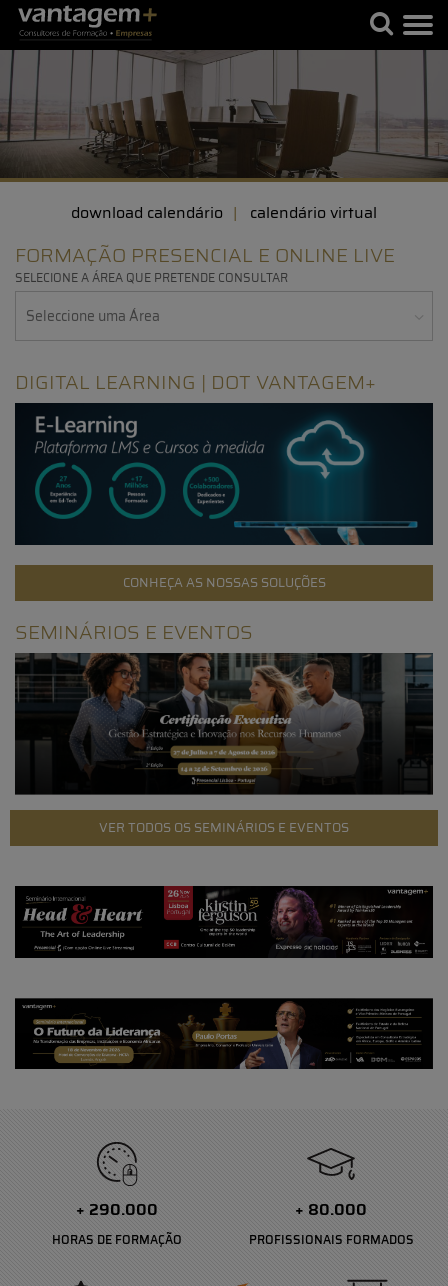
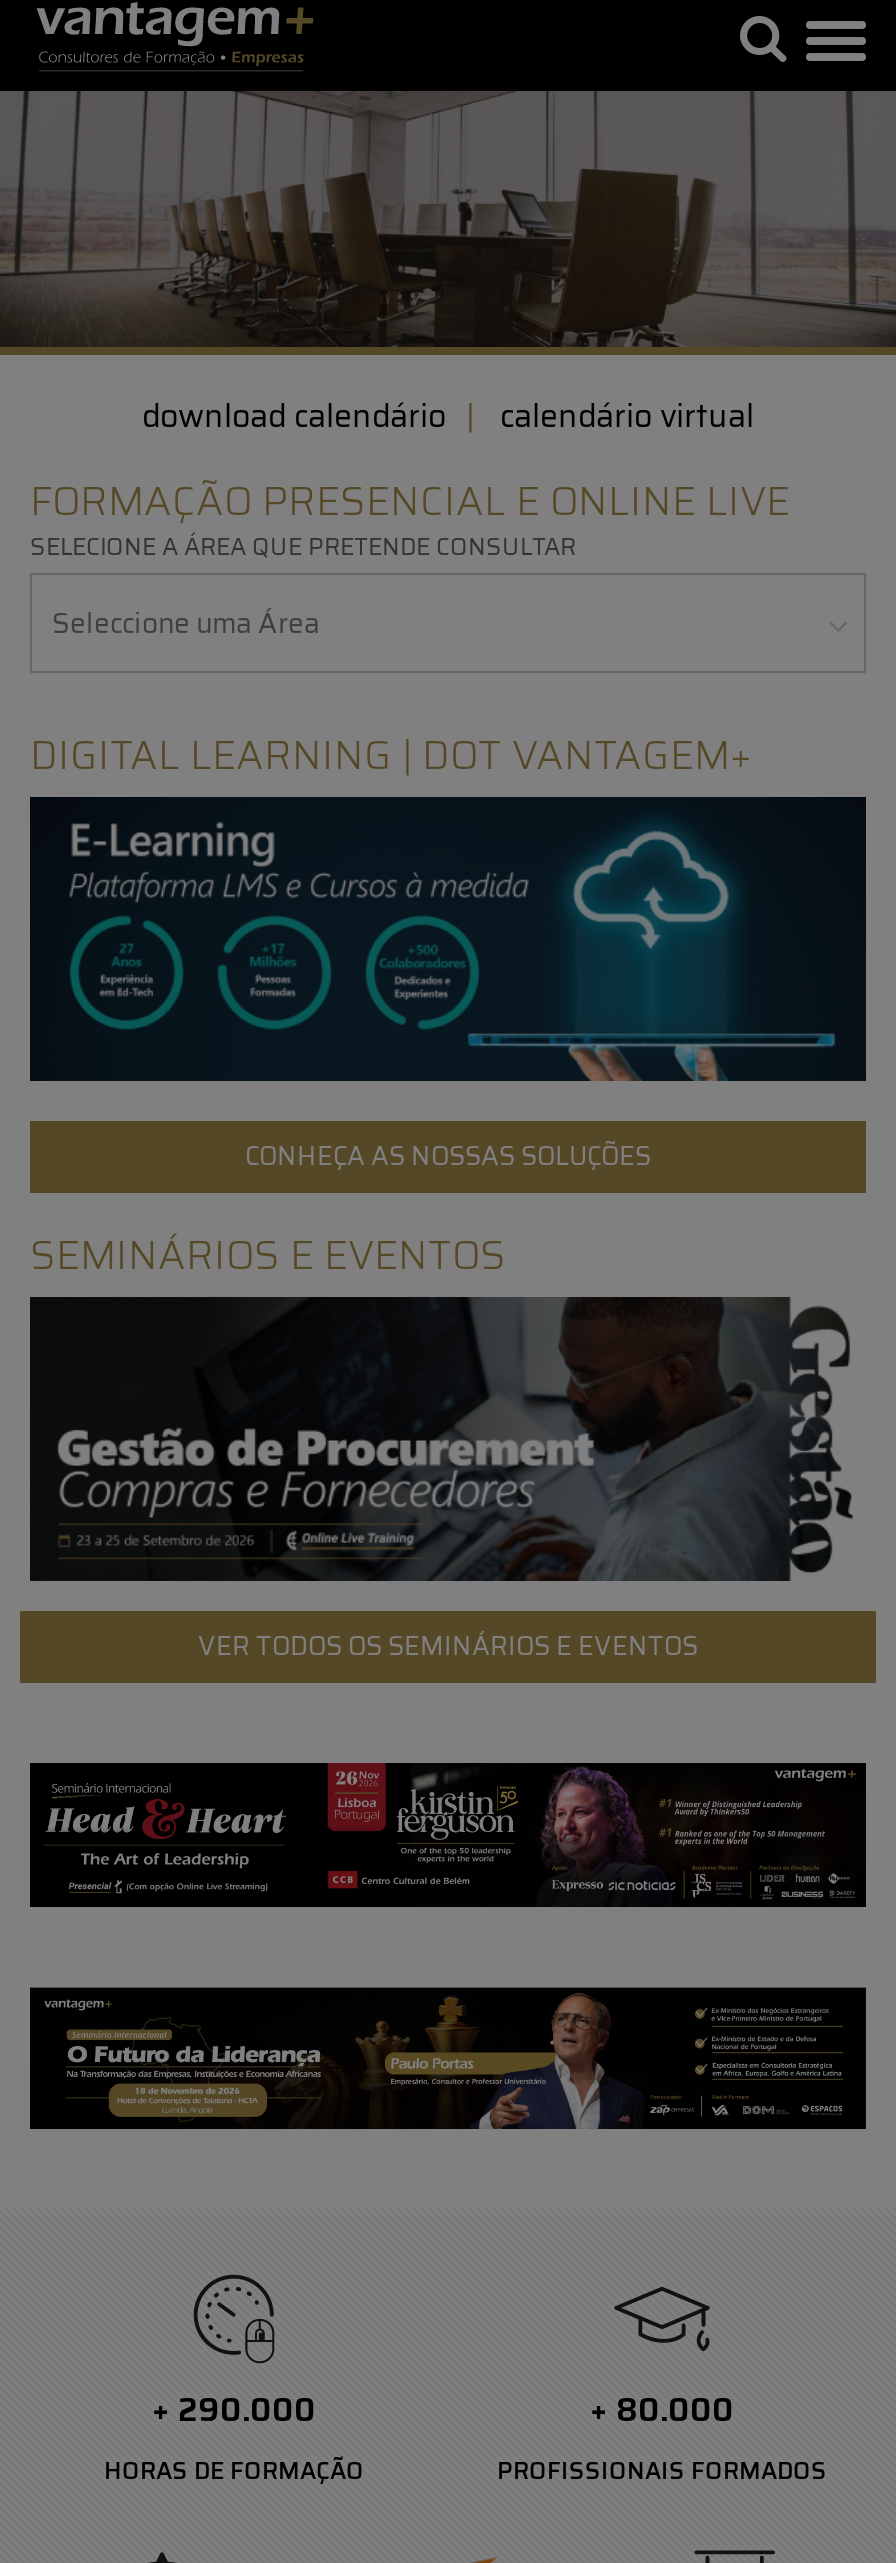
[15,652,434,796] [image] -> [32,1295,866,1581] [image]

